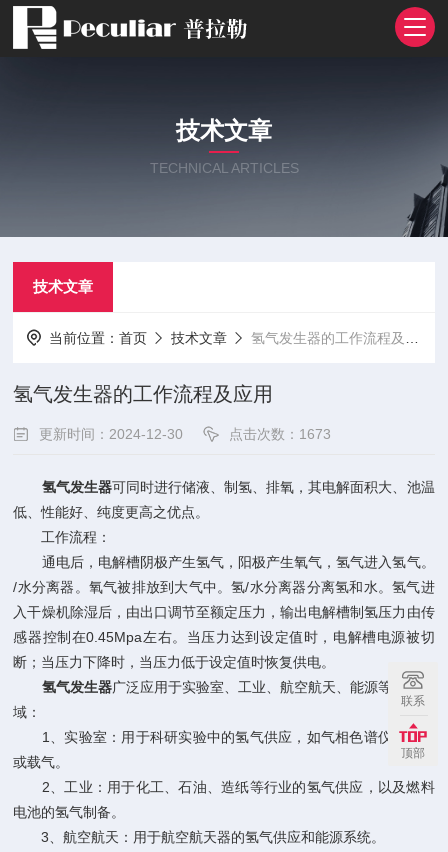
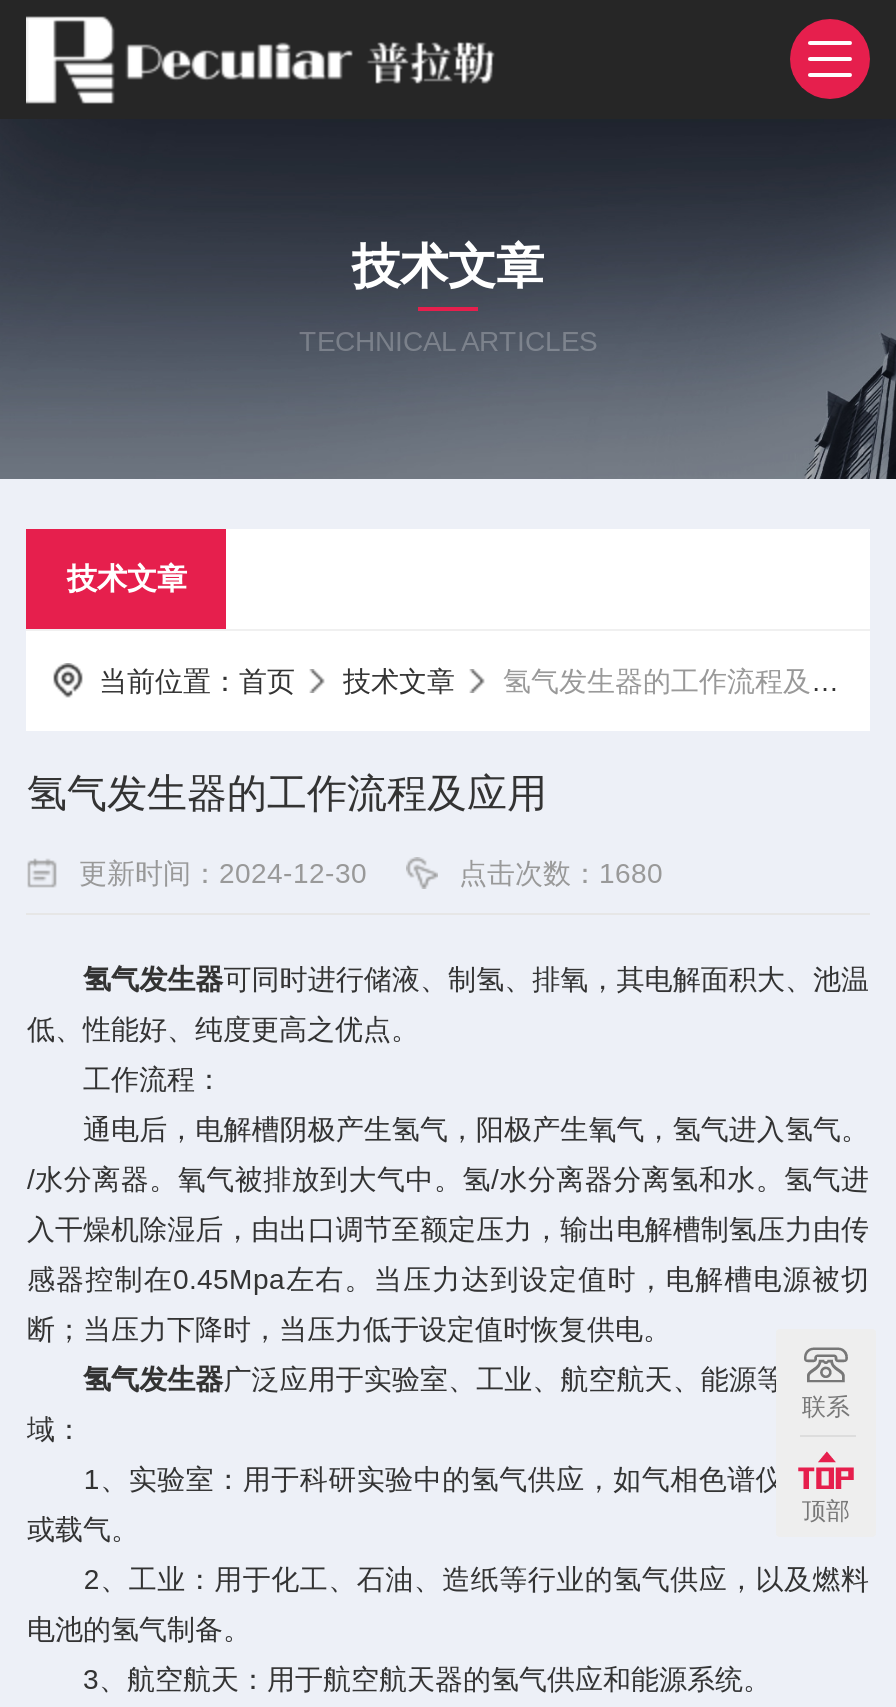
[229,426,331,442] 点击次数：1673 -> [459,857,663,889] 点击次数：1680

